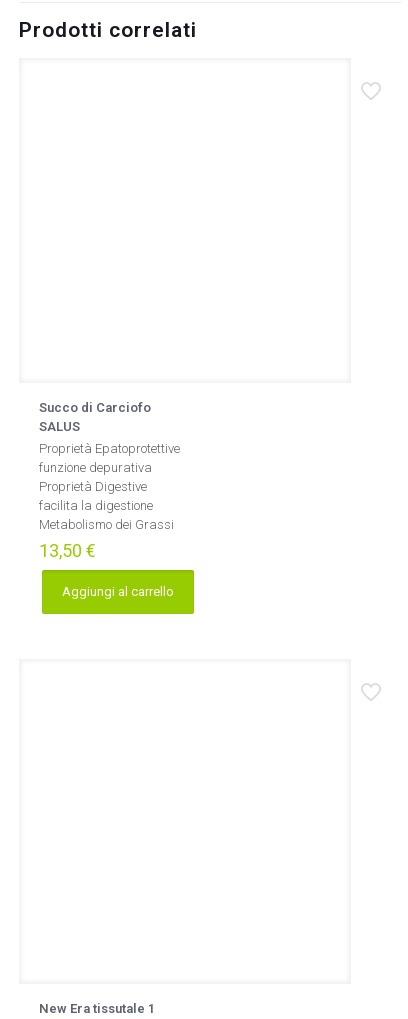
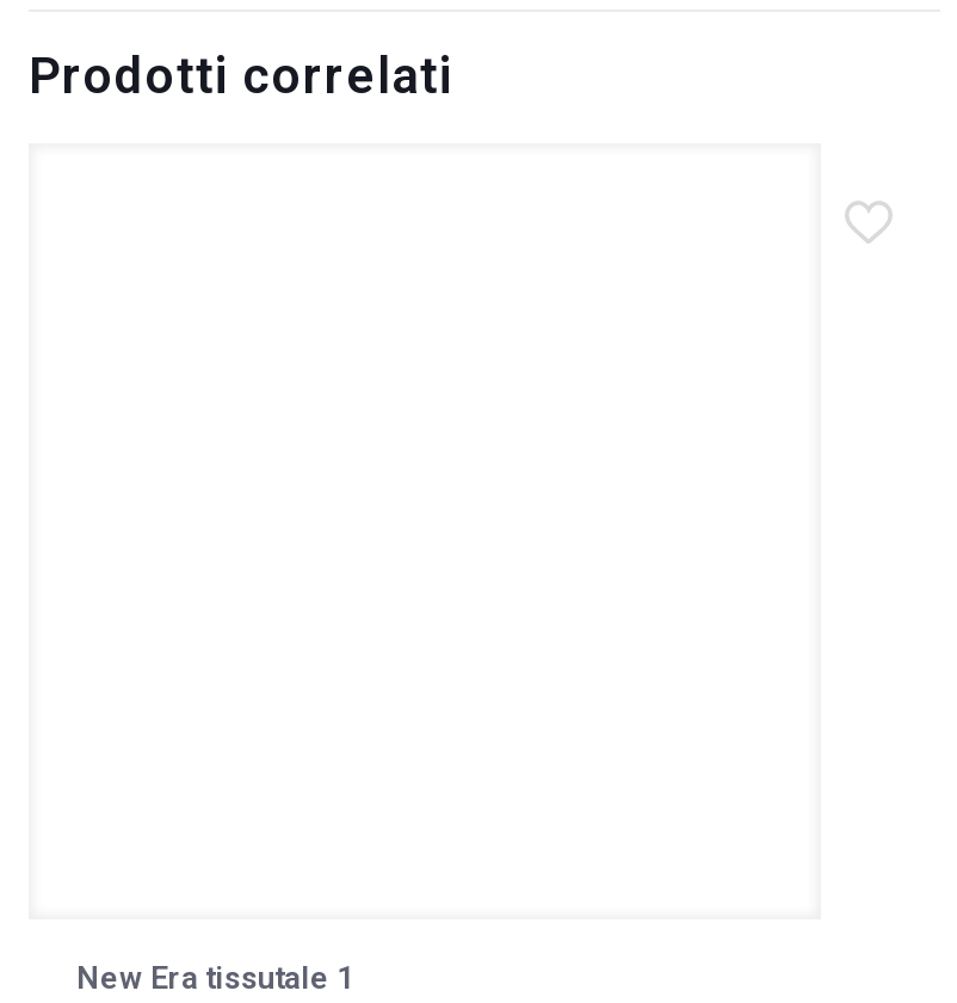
[39,400,180,599] Succo di Carciofo | SALUS | Proprietà Epatoprotettive | funzione depurativa | Proprietà Digestive | facilita la digestione | Metabolismo dei Grassi | 13,50 € | Aggiungi al carrello -> none

